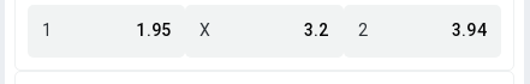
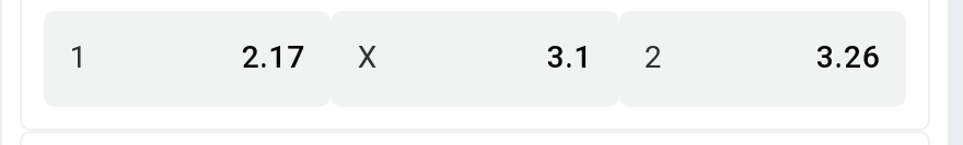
[136,20,211,40] 1.95 X -> [241,39,378,74] 2.17 X
[304,20,368,40] 3.2 2 -> [547,39,663,74] 3.1 2
[452,20,487,40] 3.94 -> [816,39,880,74] 3.26

